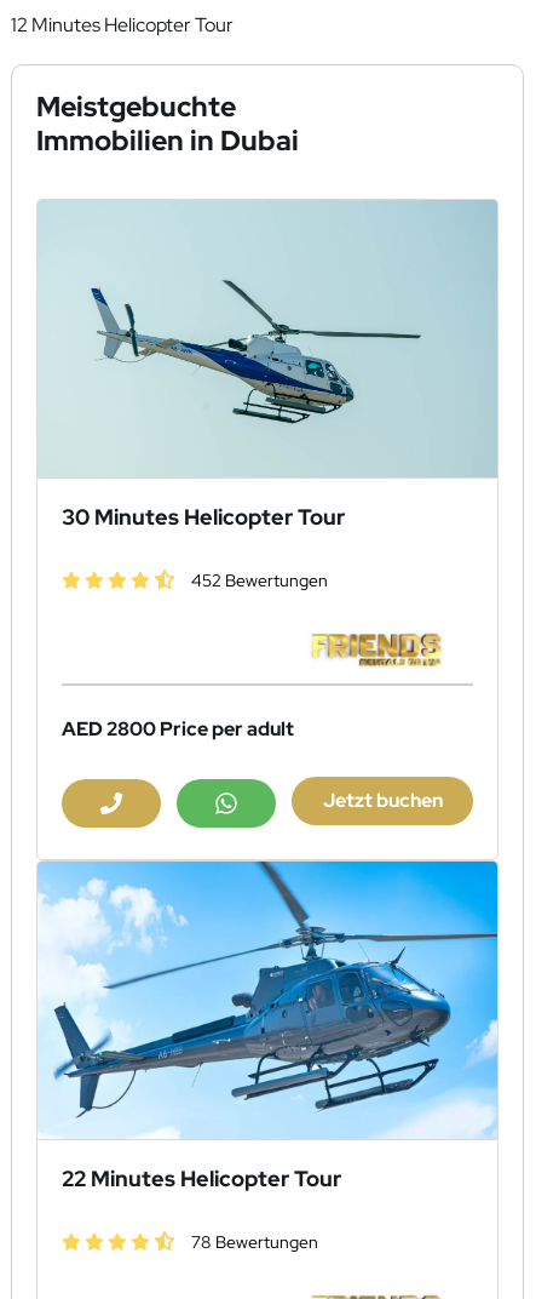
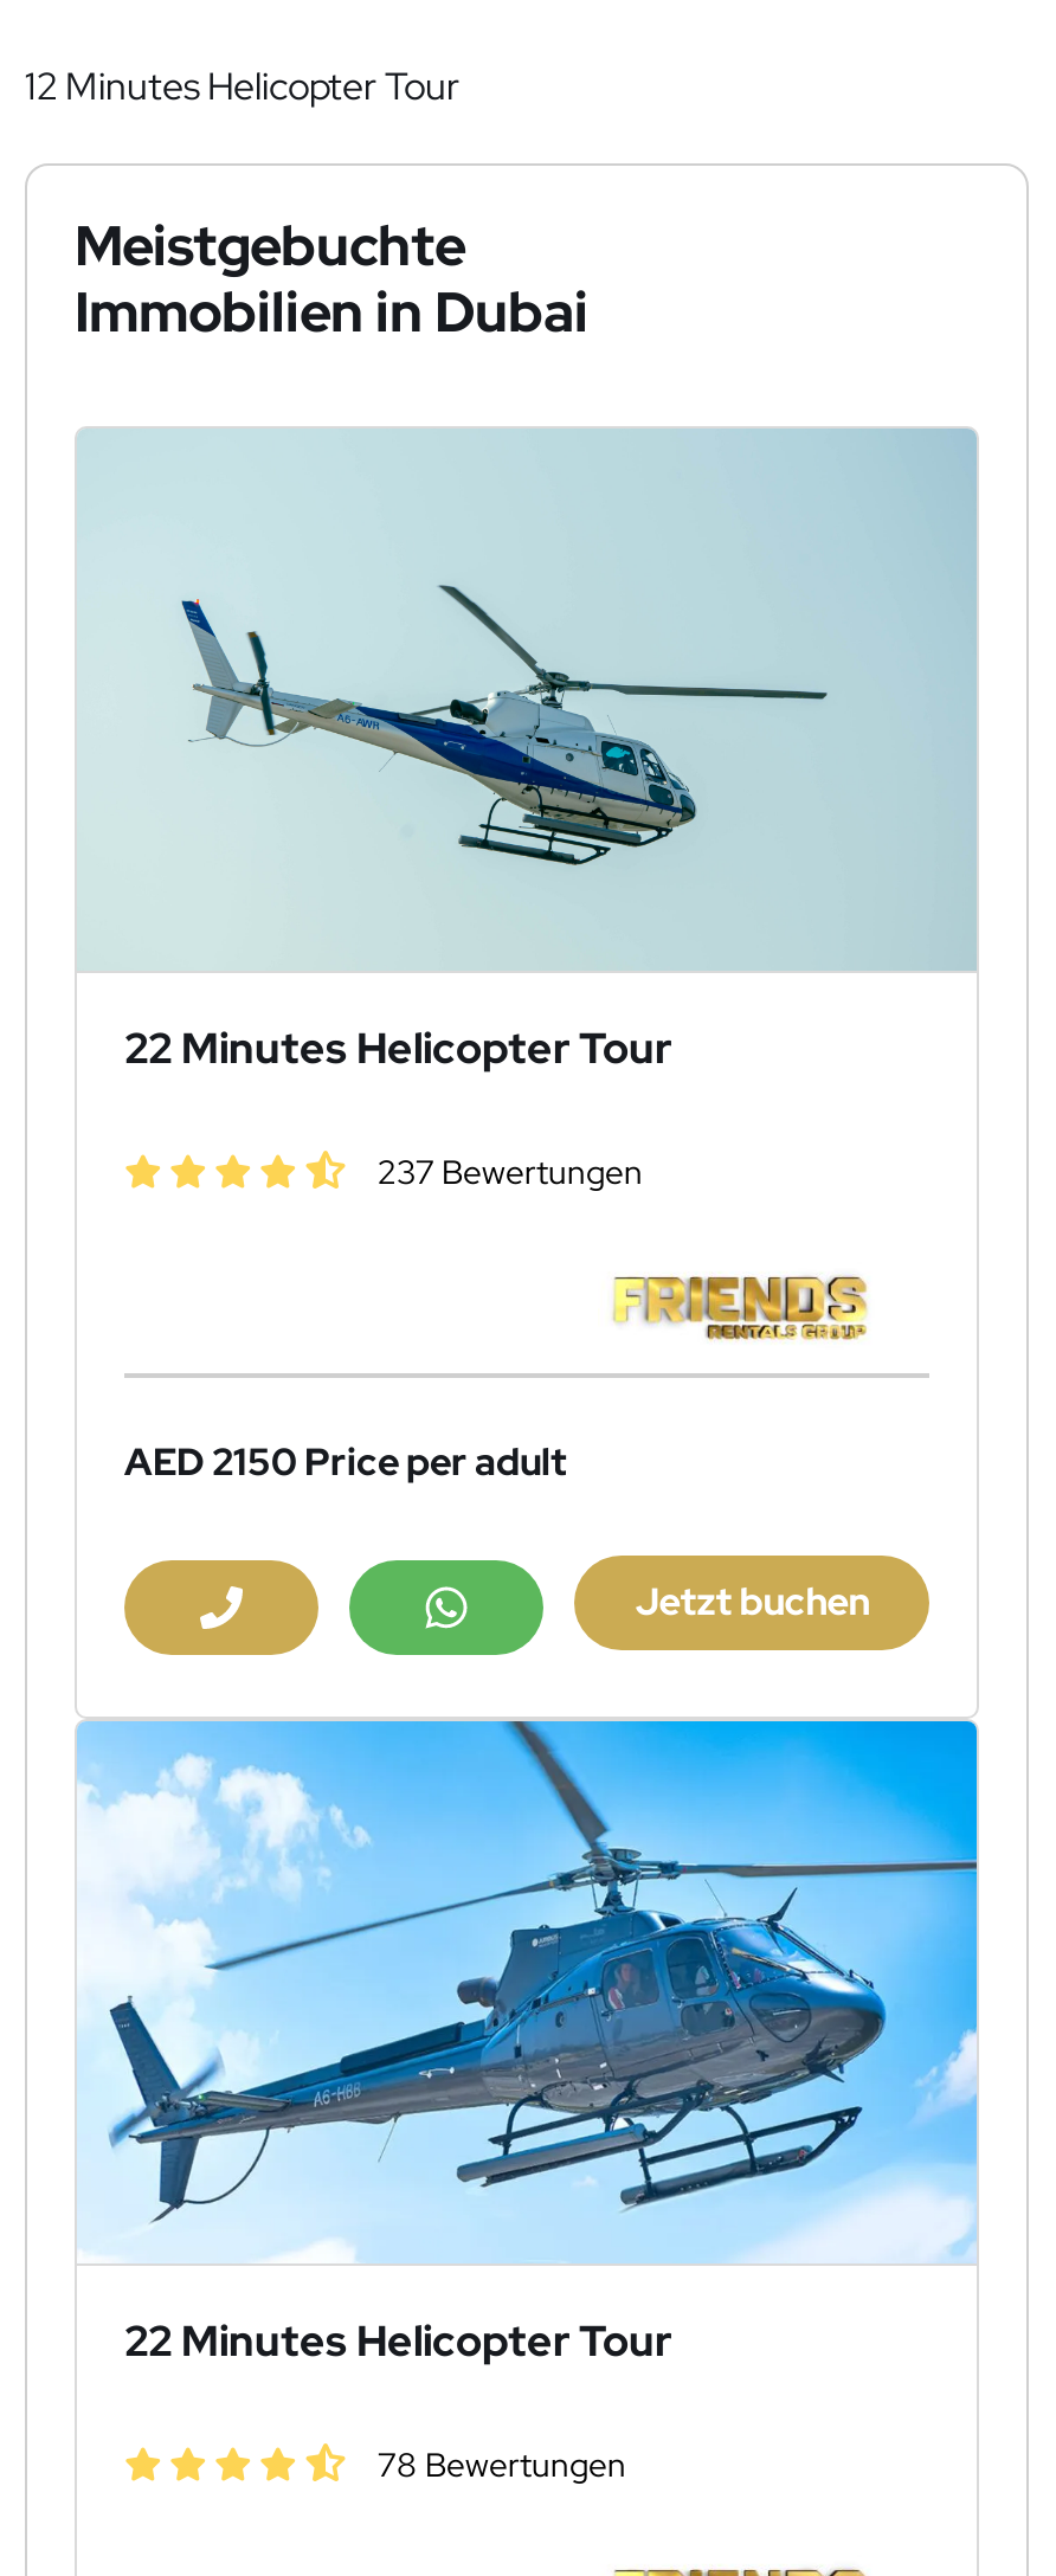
[62,503,345,531] 30 Minutes Helicopter Tour -> [124,1020,671,1075] 22 Minutes Helicopter Tour
[191,570,328,591] 452 Bewertungen -> [378,1151,643,1193] 237 Bewertungen
[62,716,294,741] AED 2800 Price per adult -> [124,1436,567,1486] AED 2150 Price per adult

